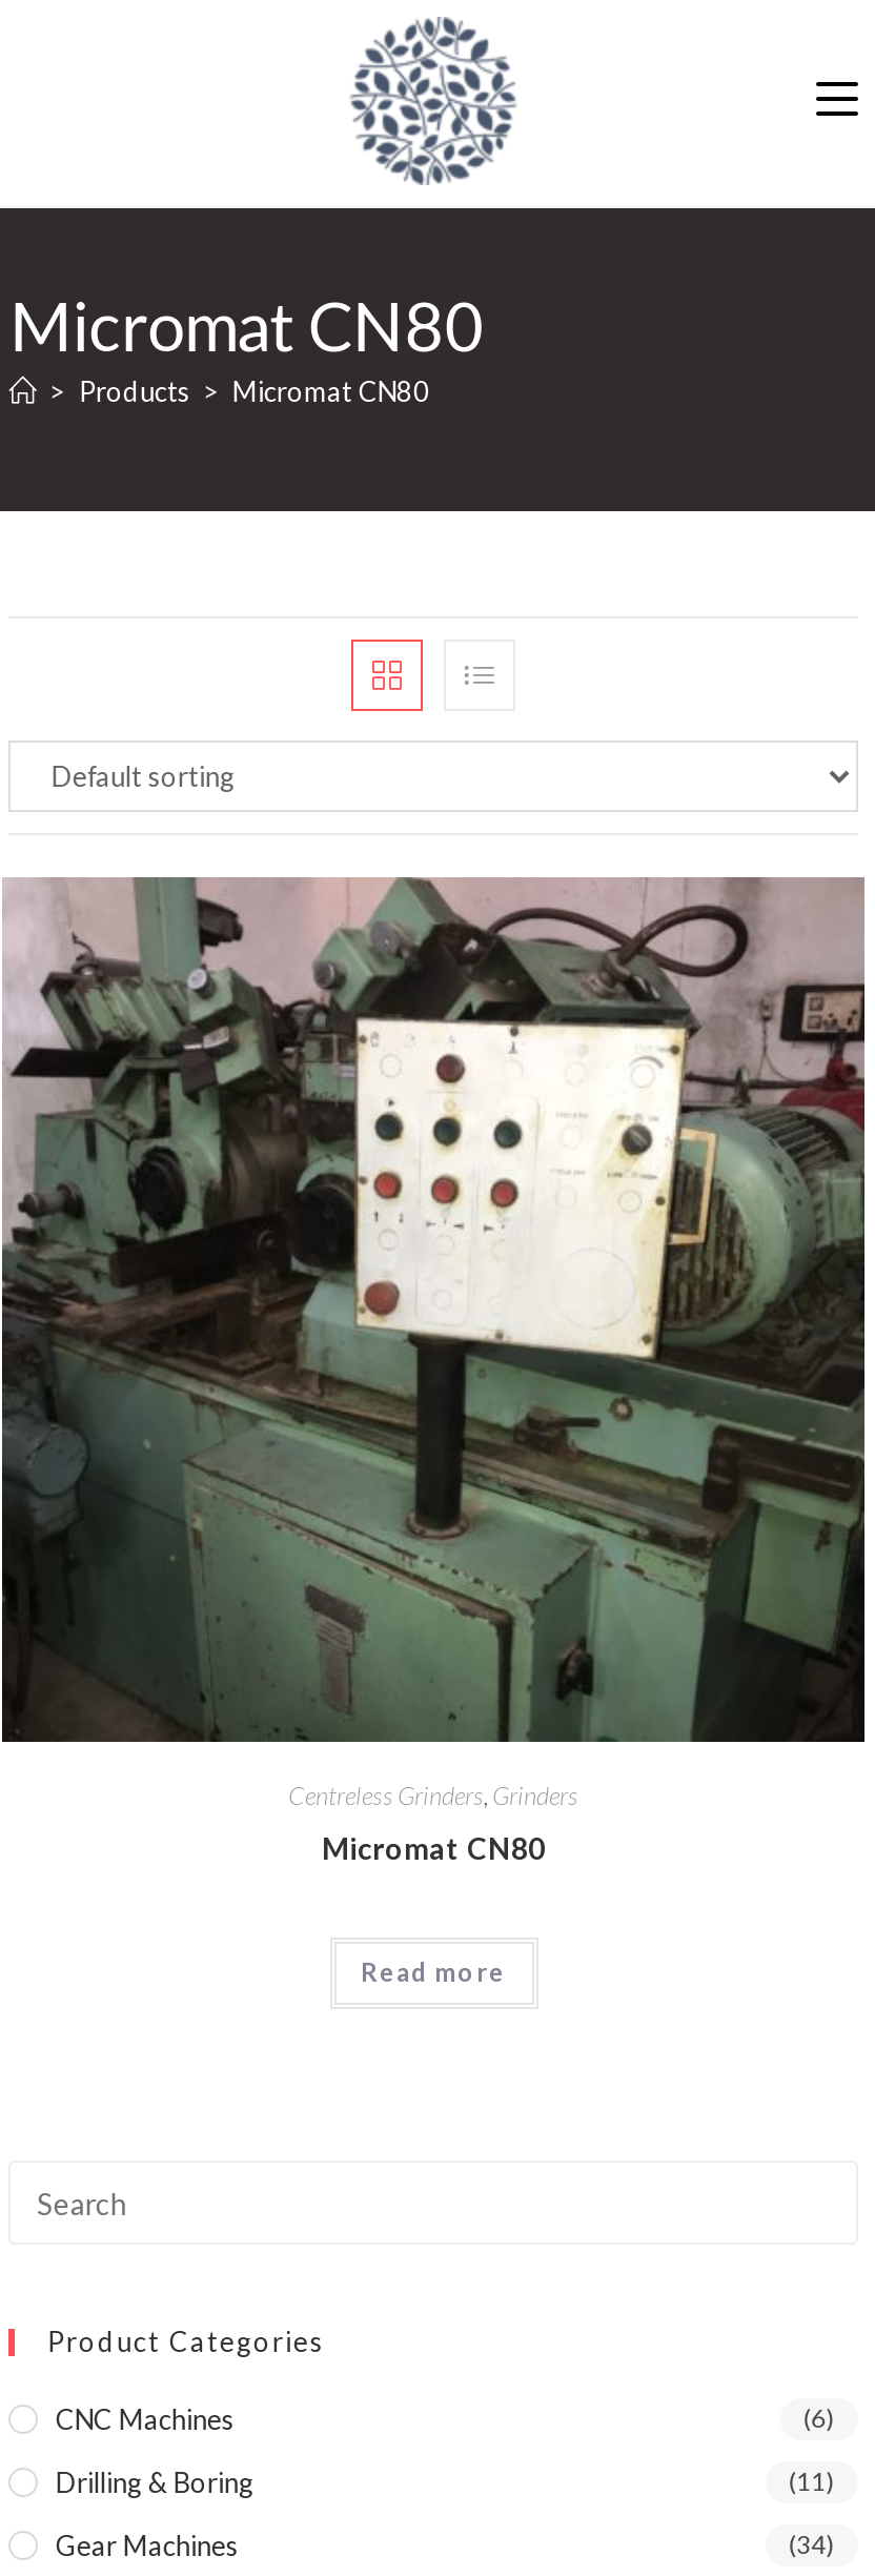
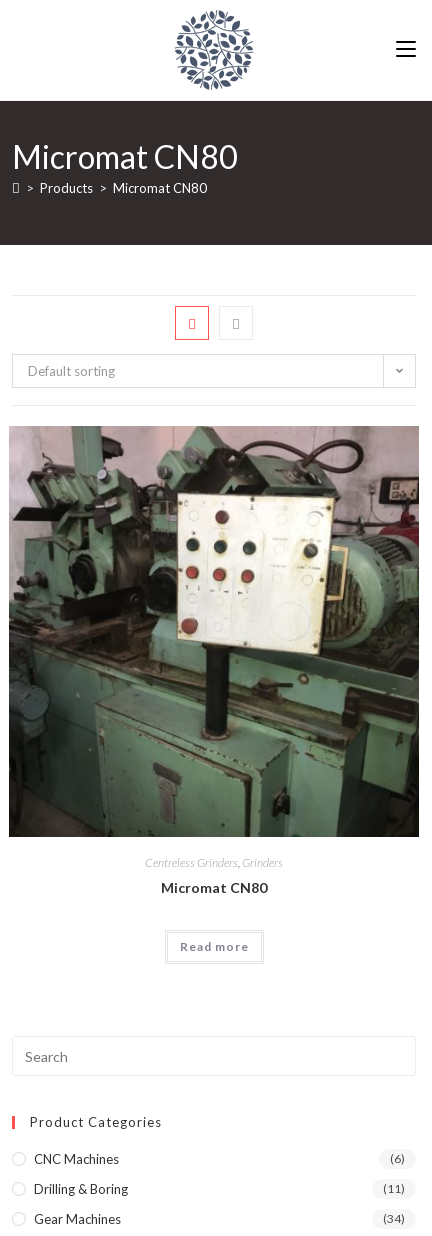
none -> [28,363,115,379] Default sorting

